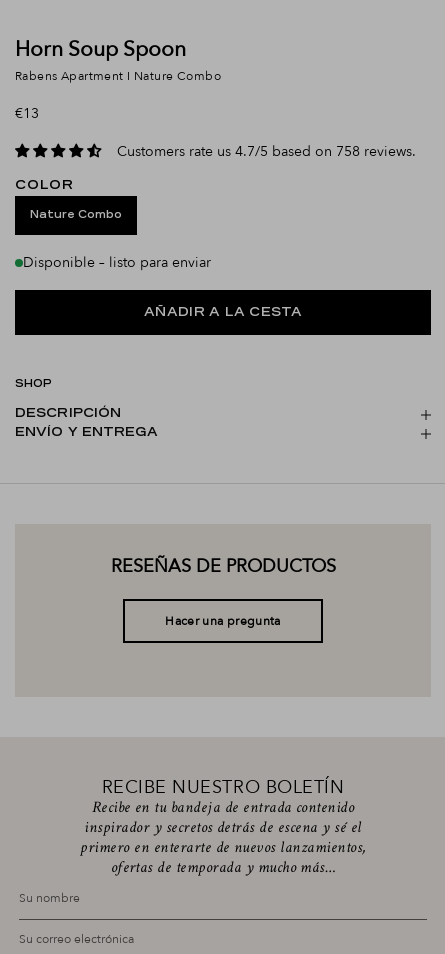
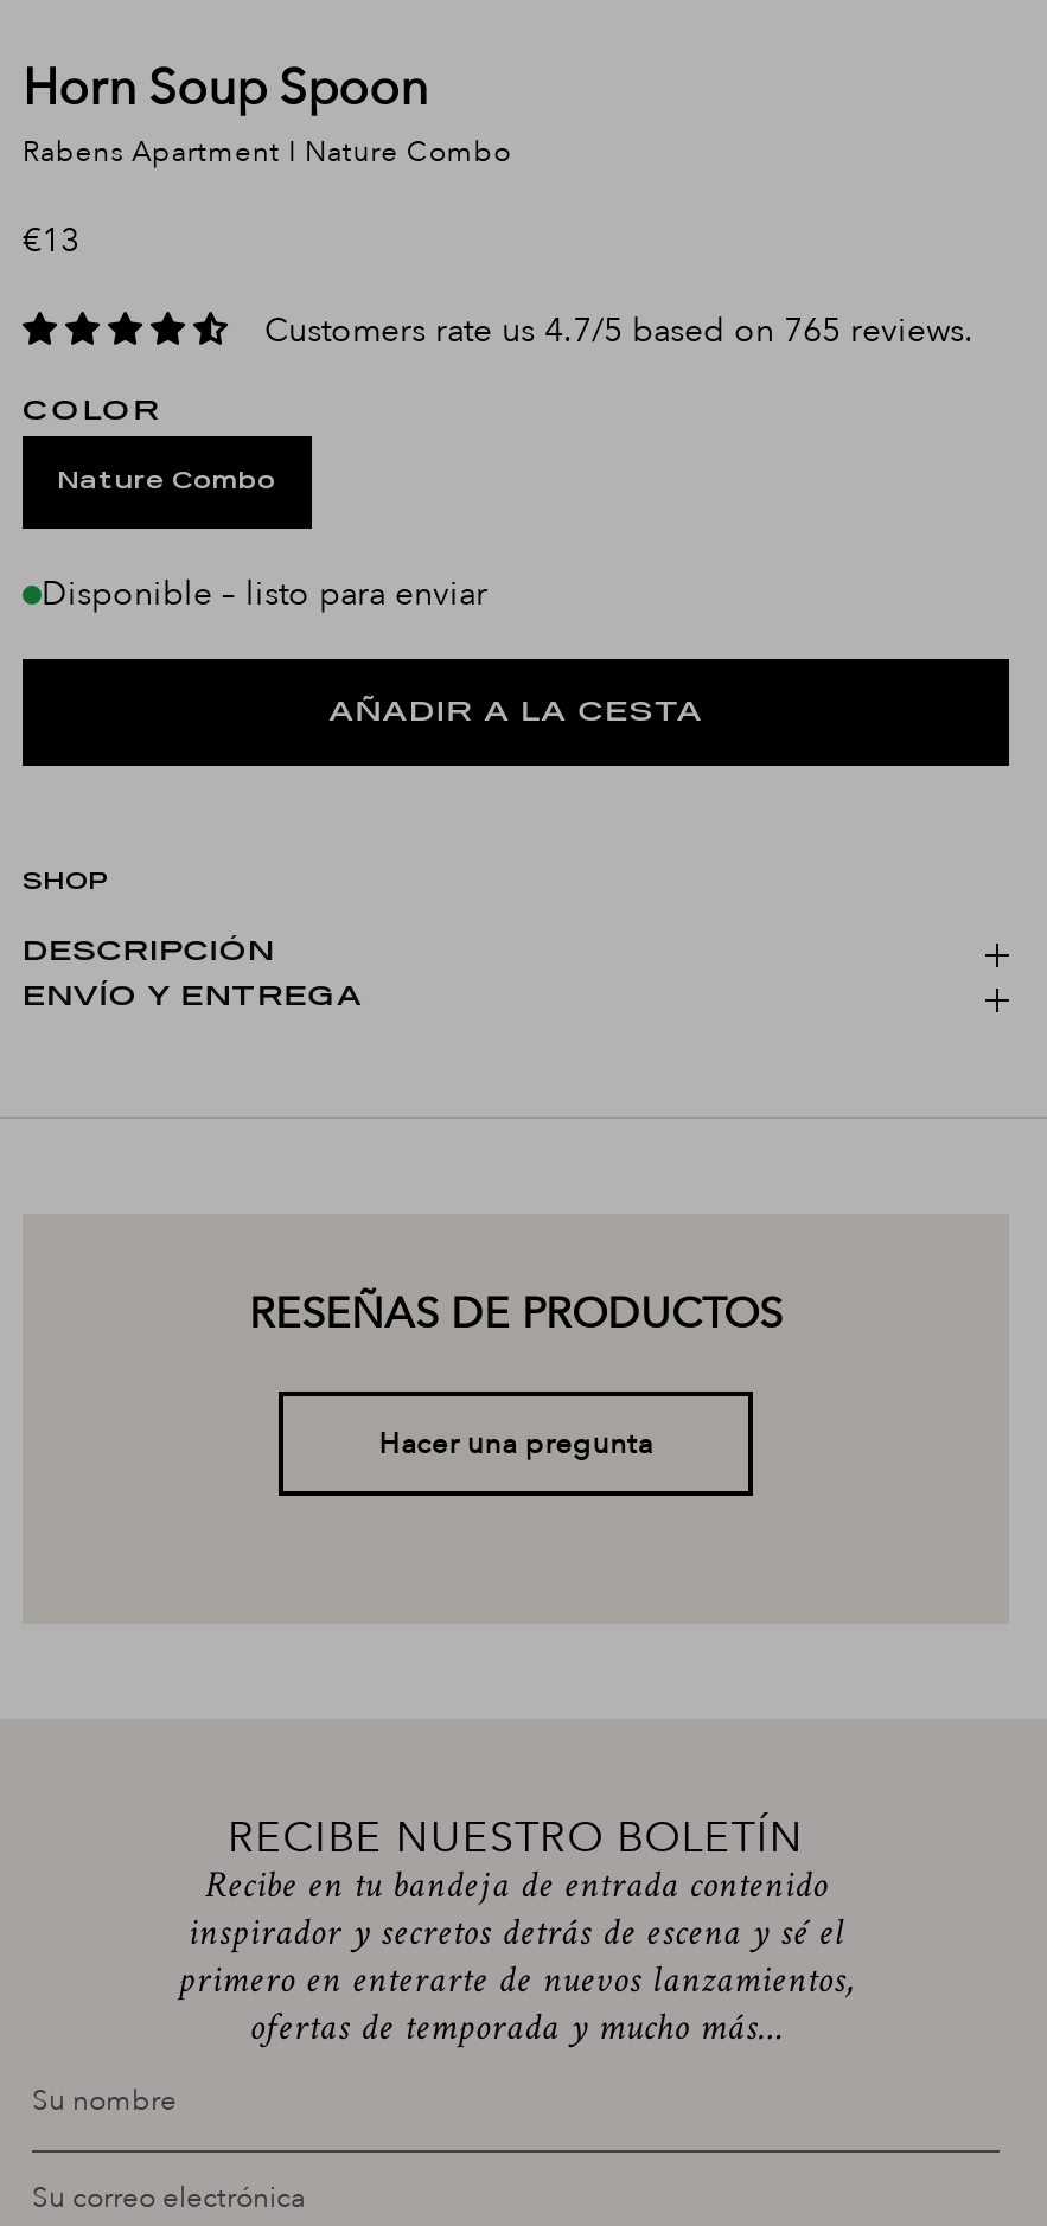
[117,141,416,160] Customers rate us 4.7/5 based on 758 reviews. -> [264,307,973,352] Customers rate us 4.7/5 based on 765 reviews.

